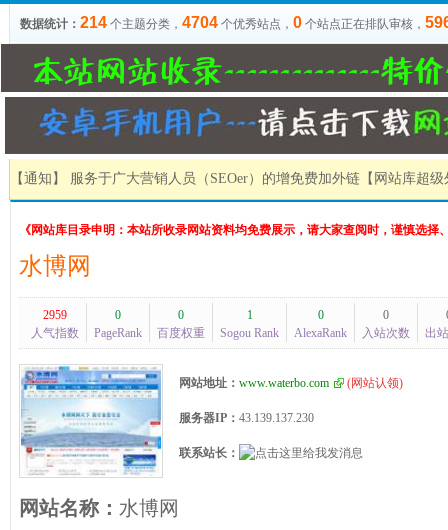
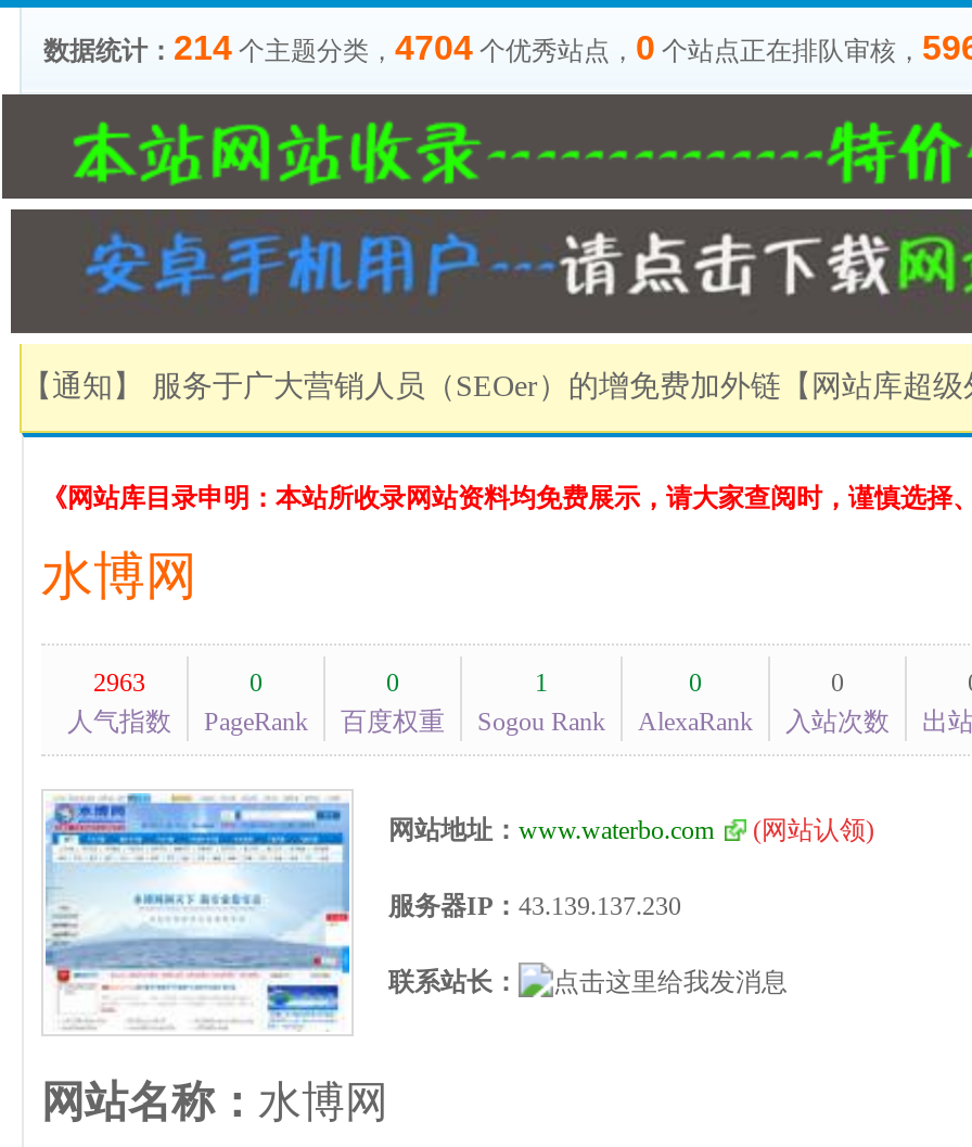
[43,308,67,322] 2959 -> [93,667,145,698] 2963

